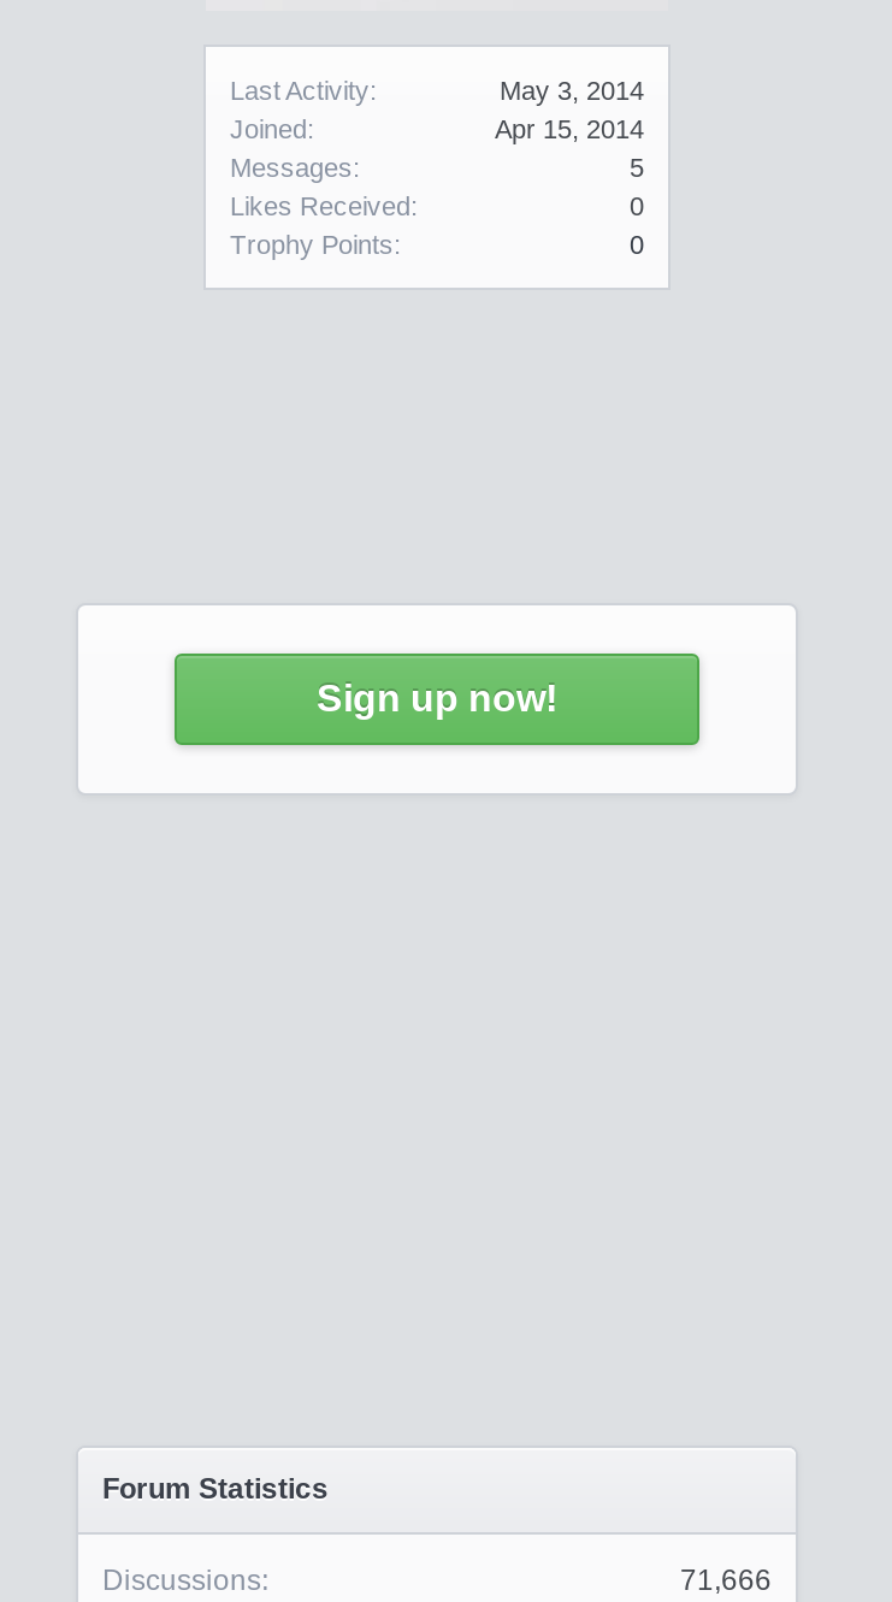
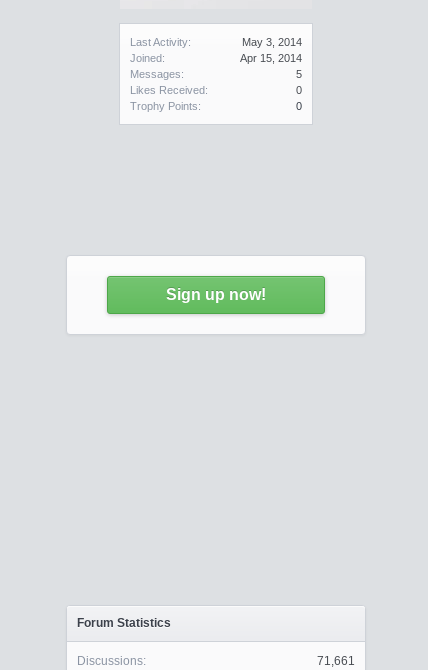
[680,1563,772,1597] 71,666 -> [317,654,355,668] 71,661

